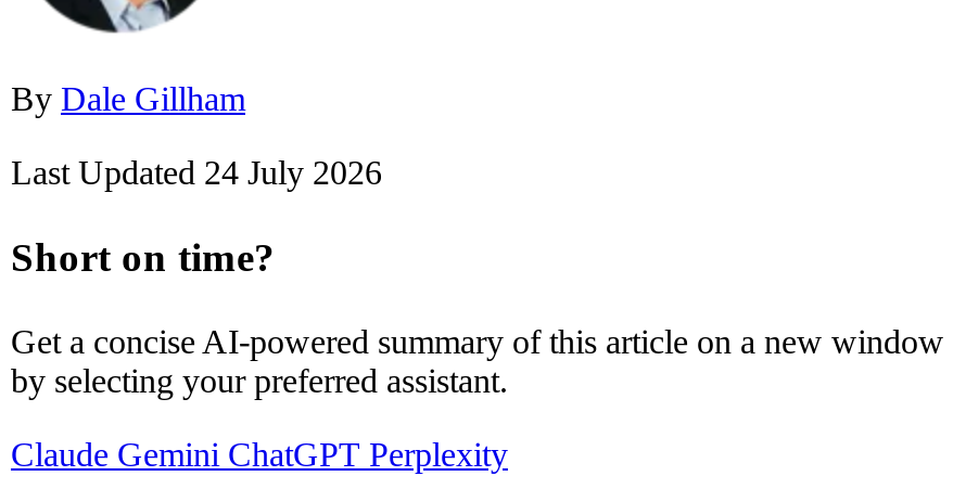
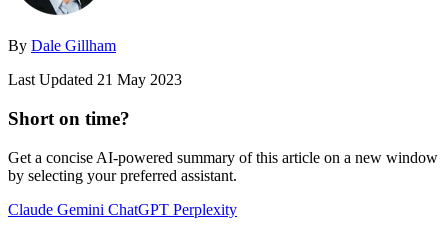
[11,154,382,191] Last Updated 24 July 2026 -> [8,71,182,88] Last Updated 21 May 2023

